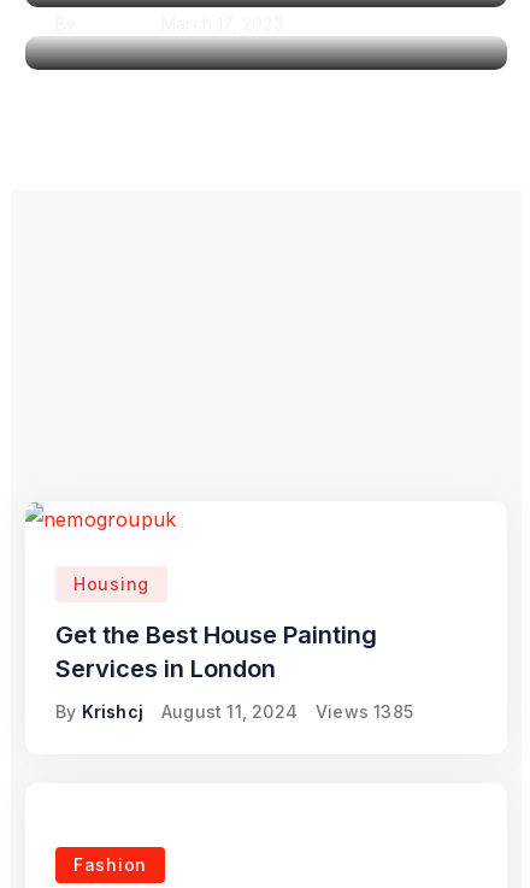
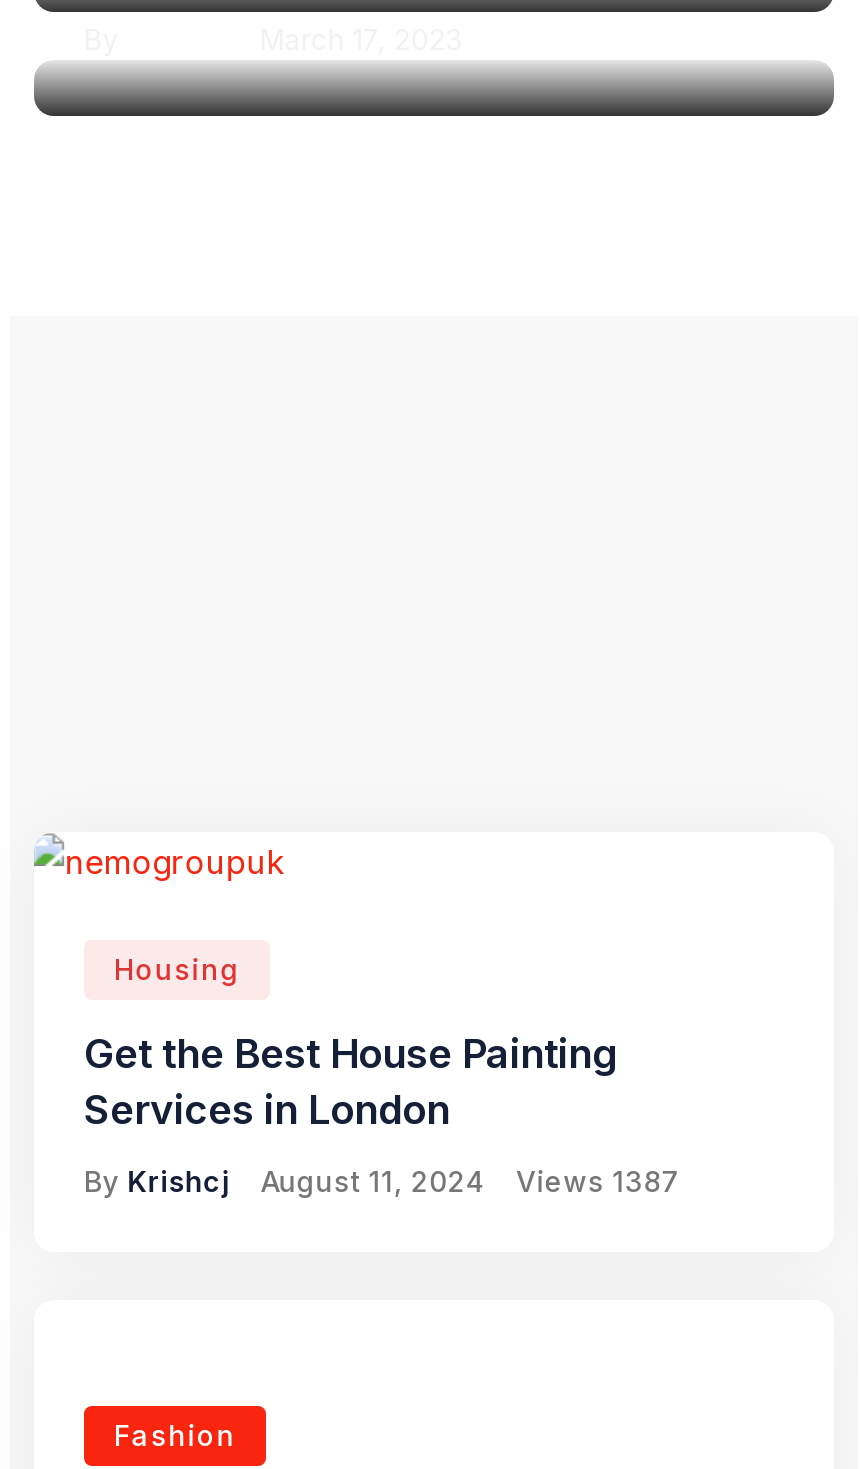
[55,701,413,722] By Krishcj August 11, 2024 Views 1385 -> [84,1164,680,1198] By Krishcj August 11, 2024 Views 1387

